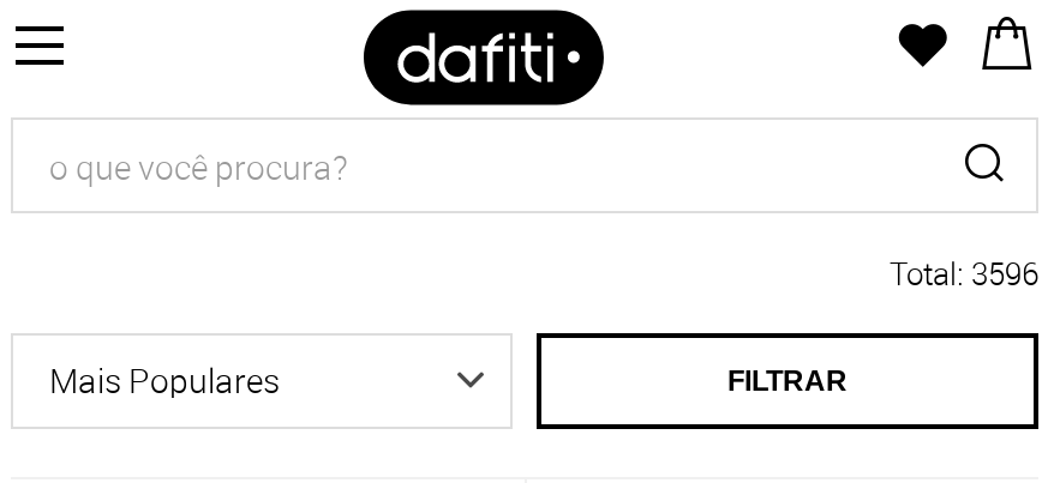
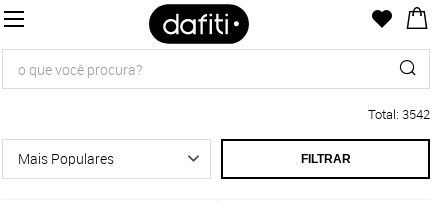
[890,252,1038,295] Total: 3596 -> [368,105,430,123] Total: 3542

